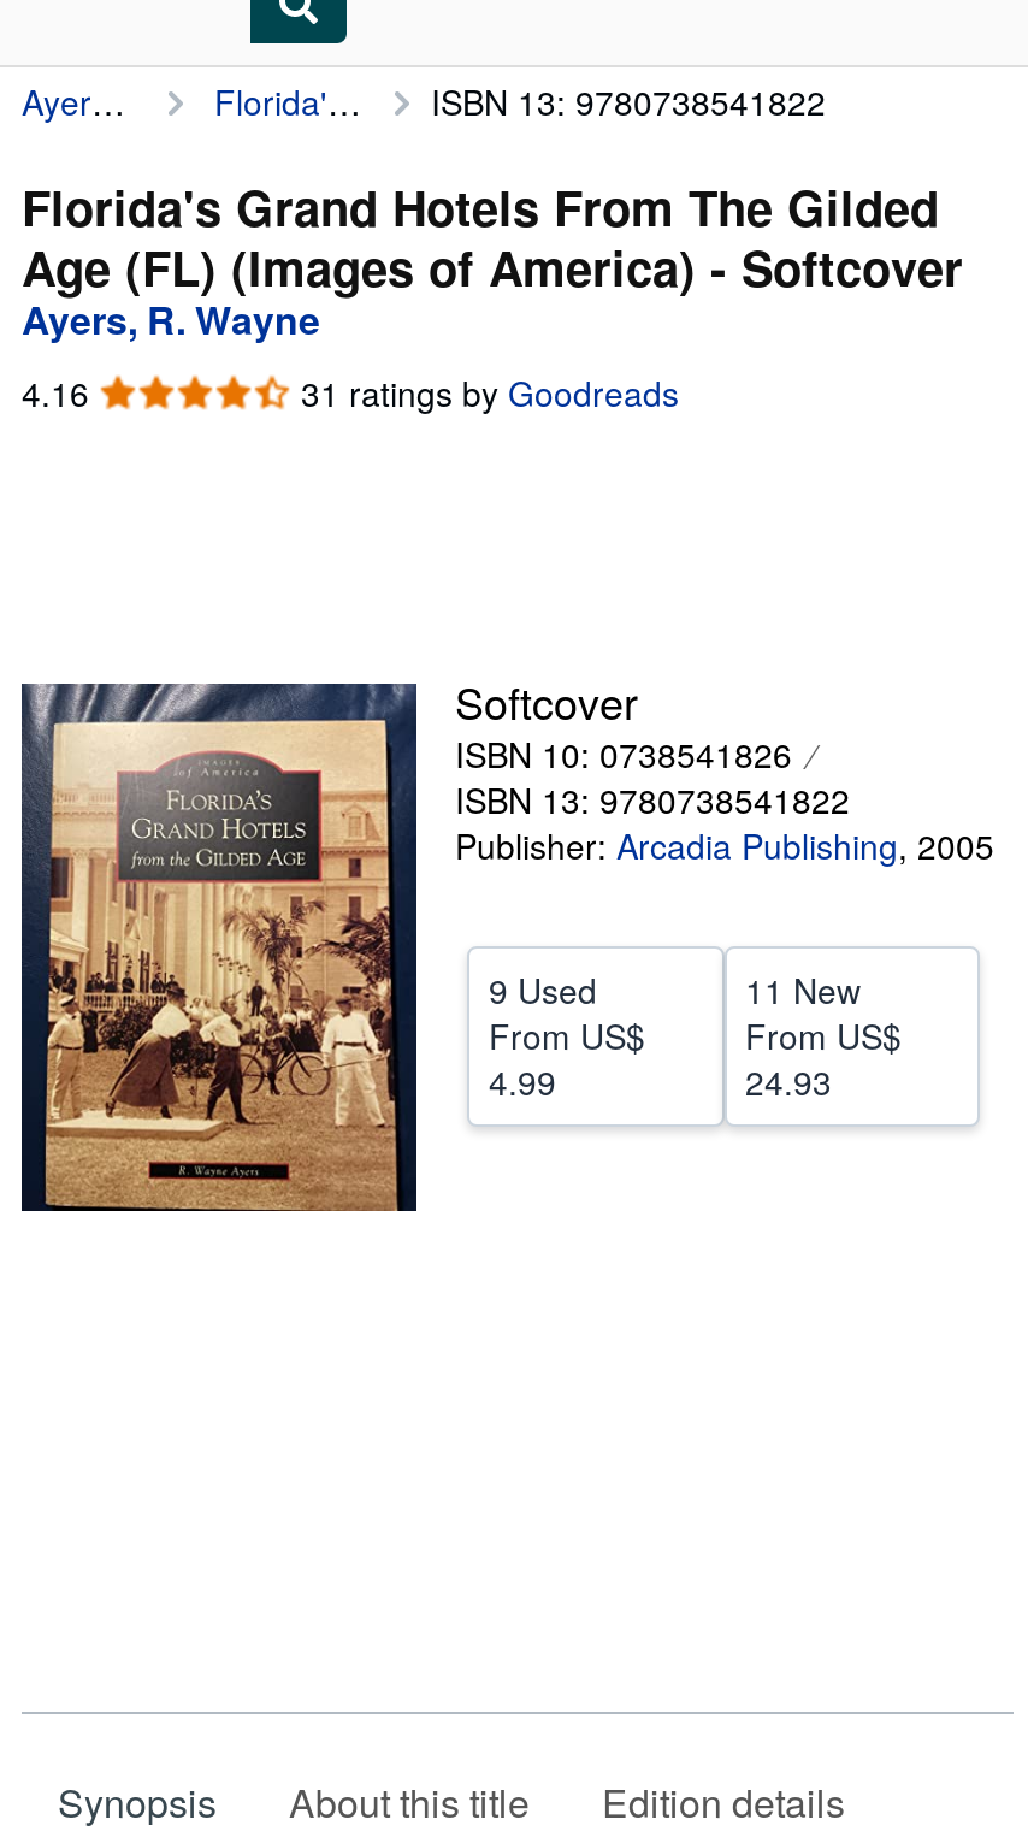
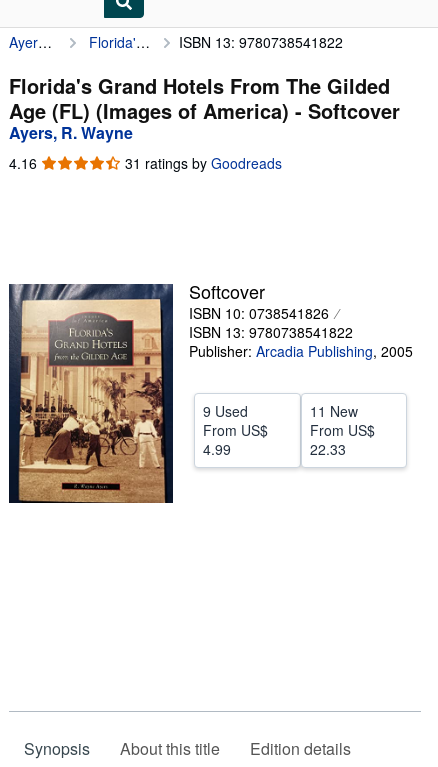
[745,1057,832,1105] 24.93 -> [309,439,345,459] 22.33

